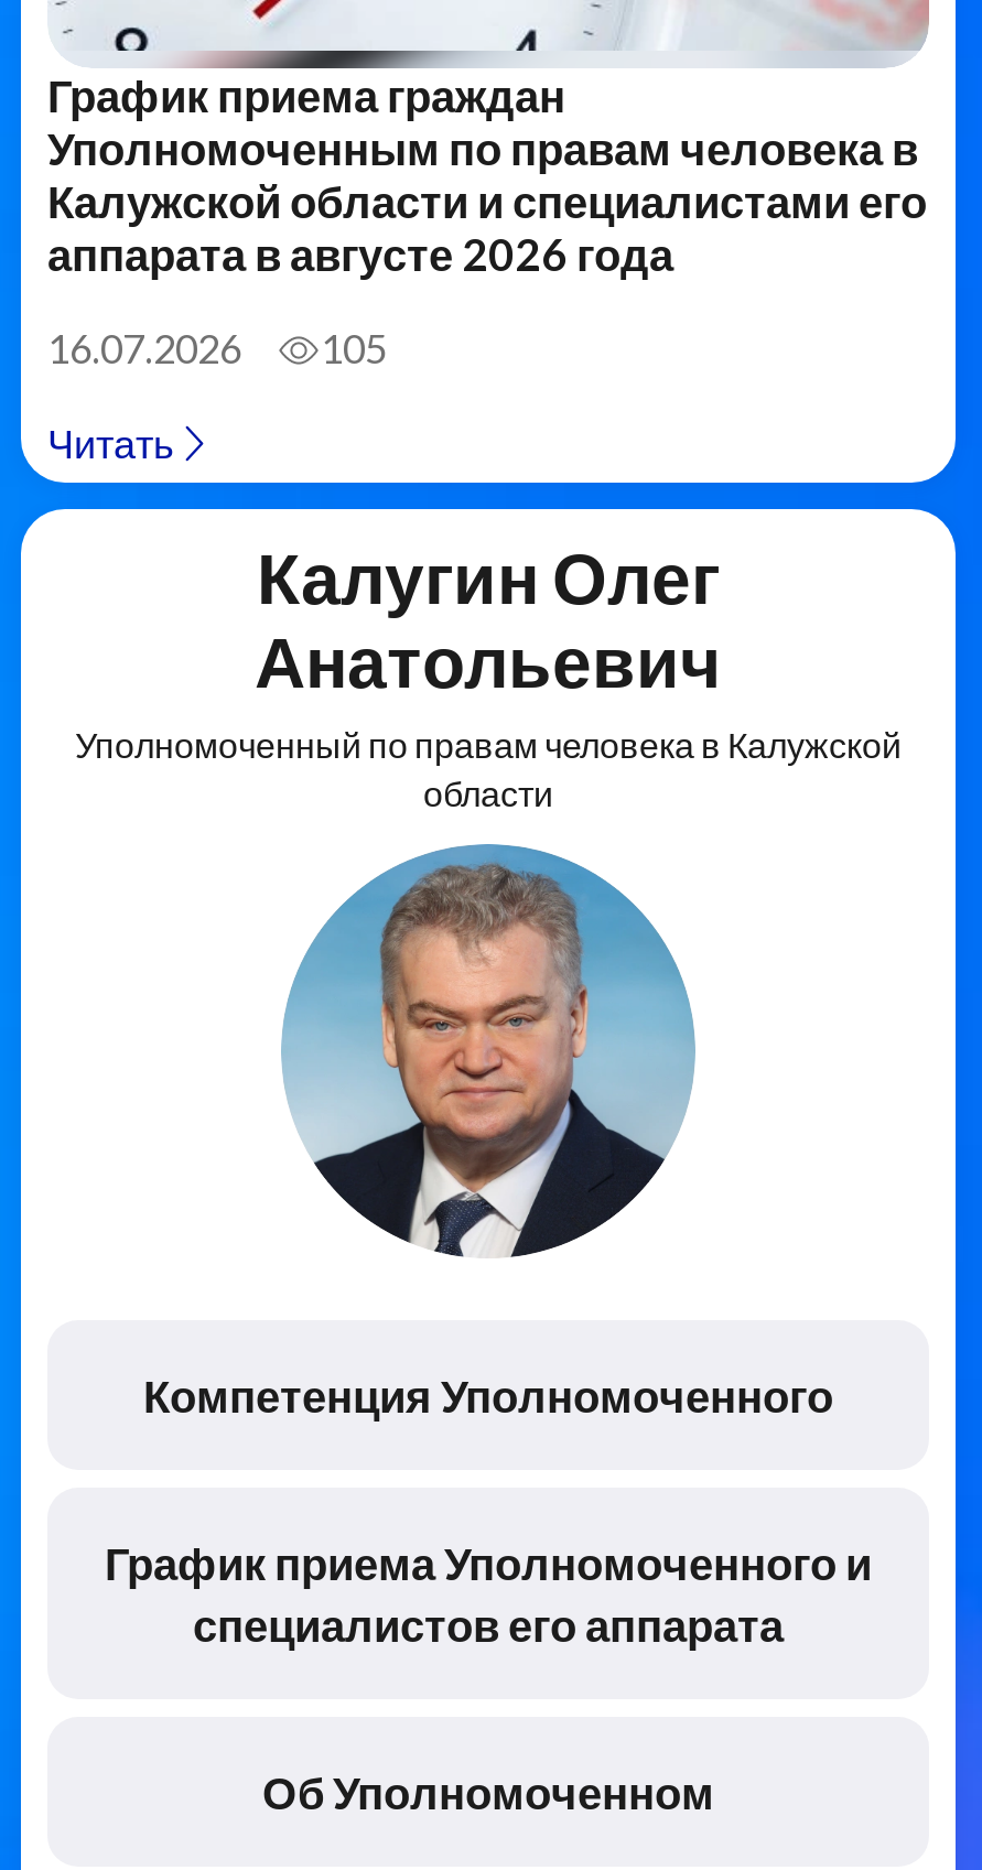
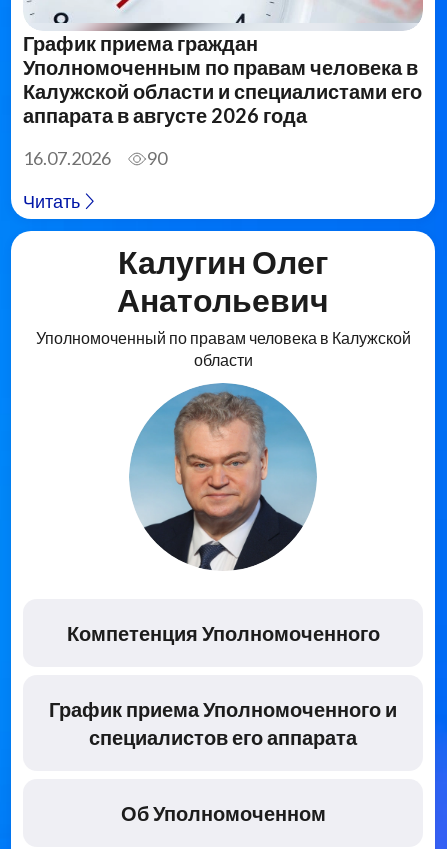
[47,324,387,372] 16.07.2026 105 -> [23,147,167,169] 16.07.2026 90

